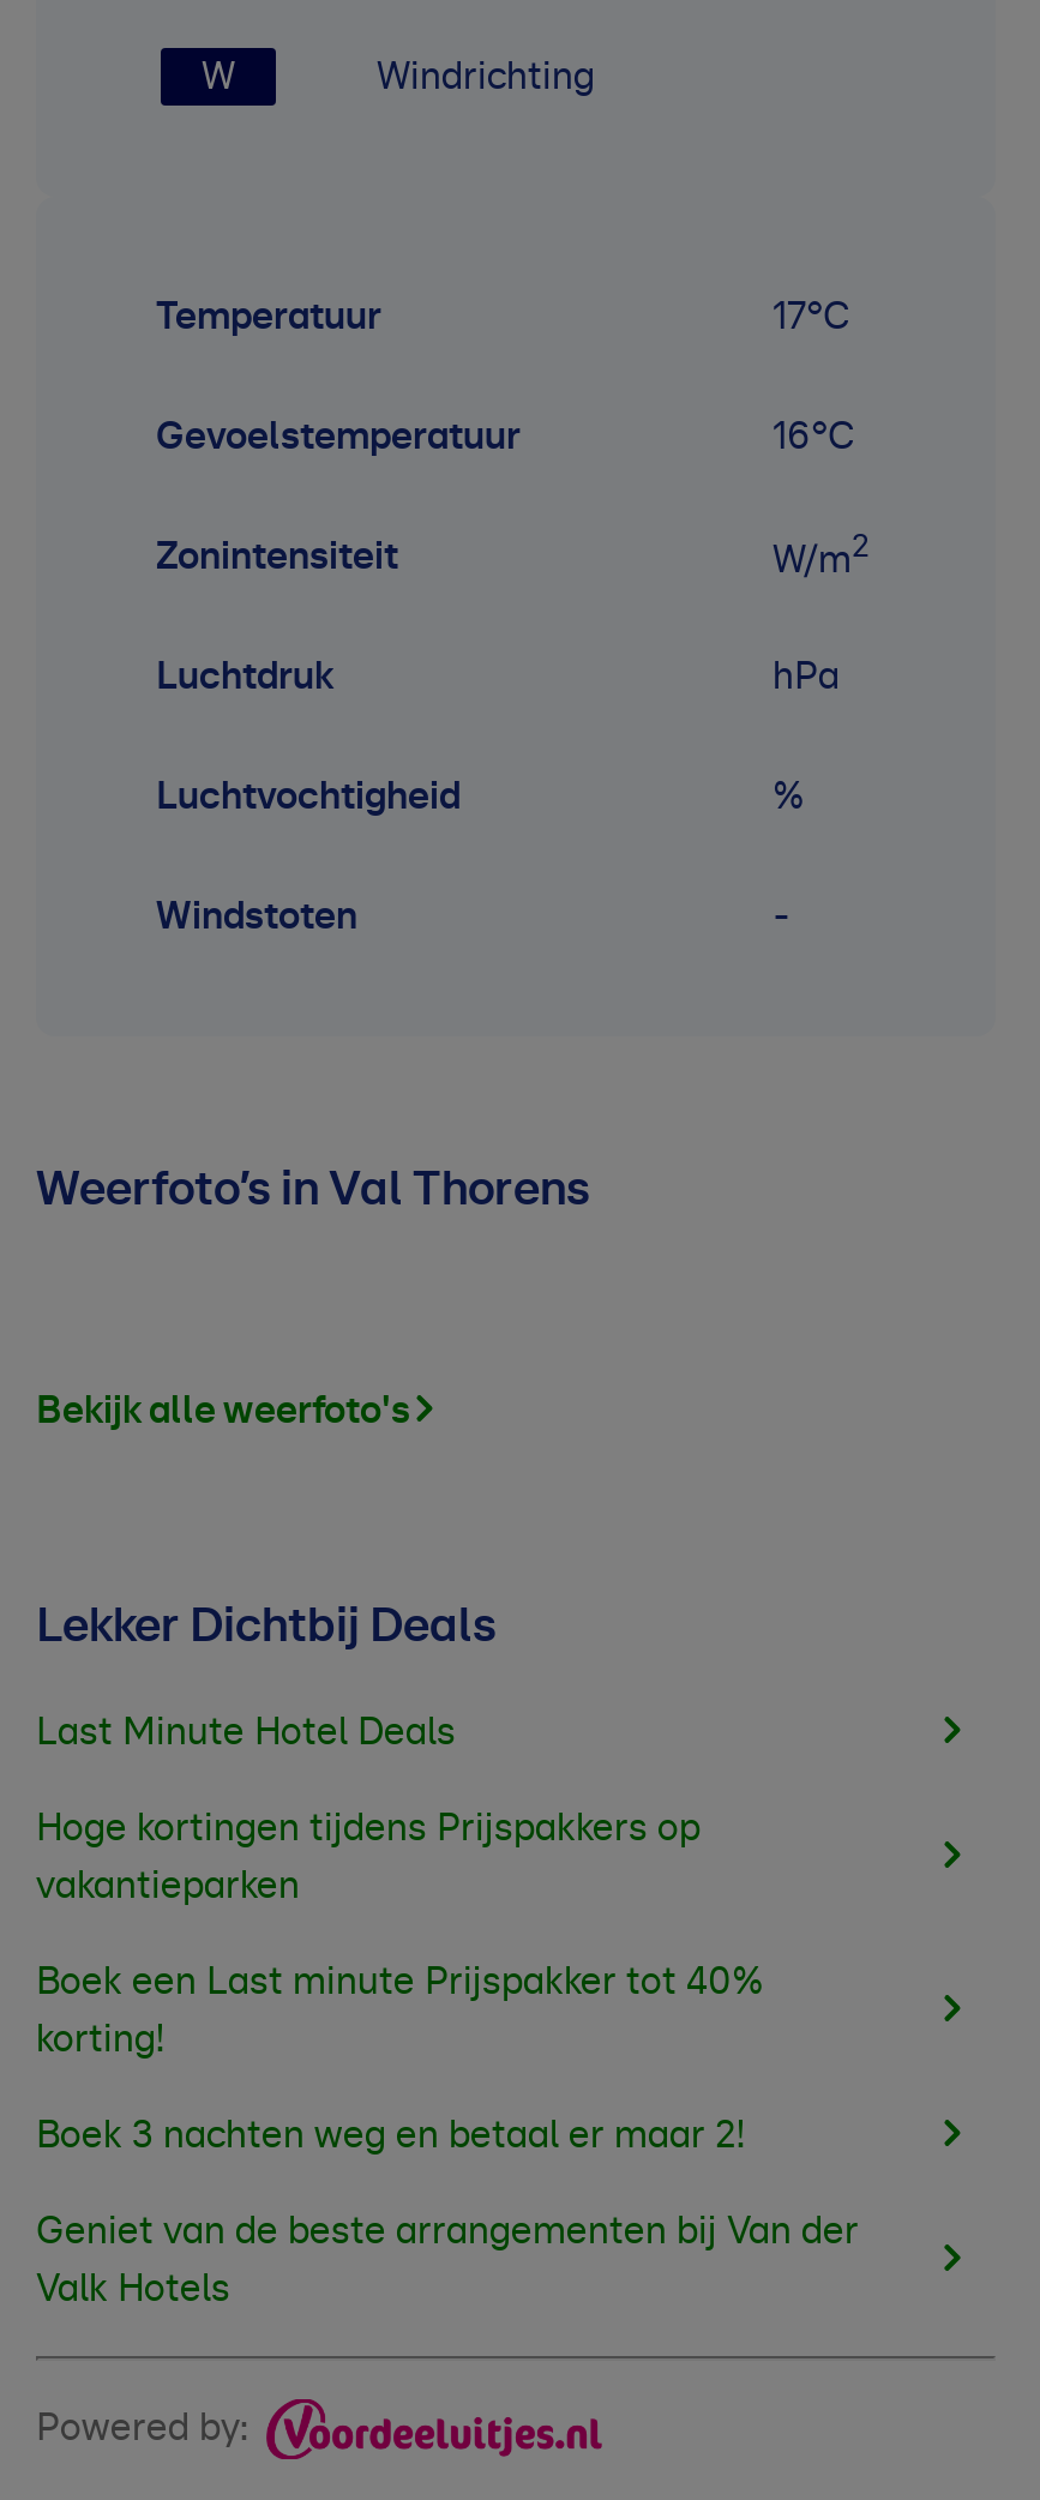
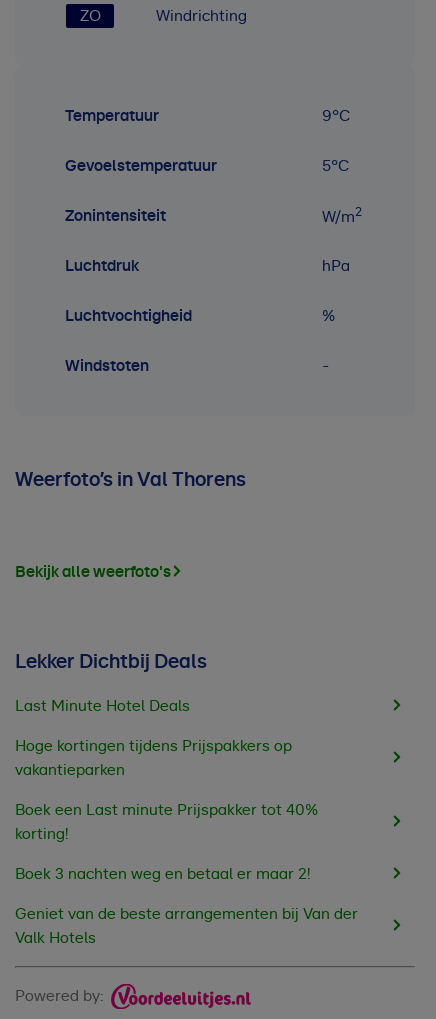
[202,58,235,96] W -> [79,8,100,24] ZO
[773,298,849,336] 17°C -> [322,108,350,124] 9°C
[773,418,854,456] 16°C -> [322,158,349,174] 5°C

